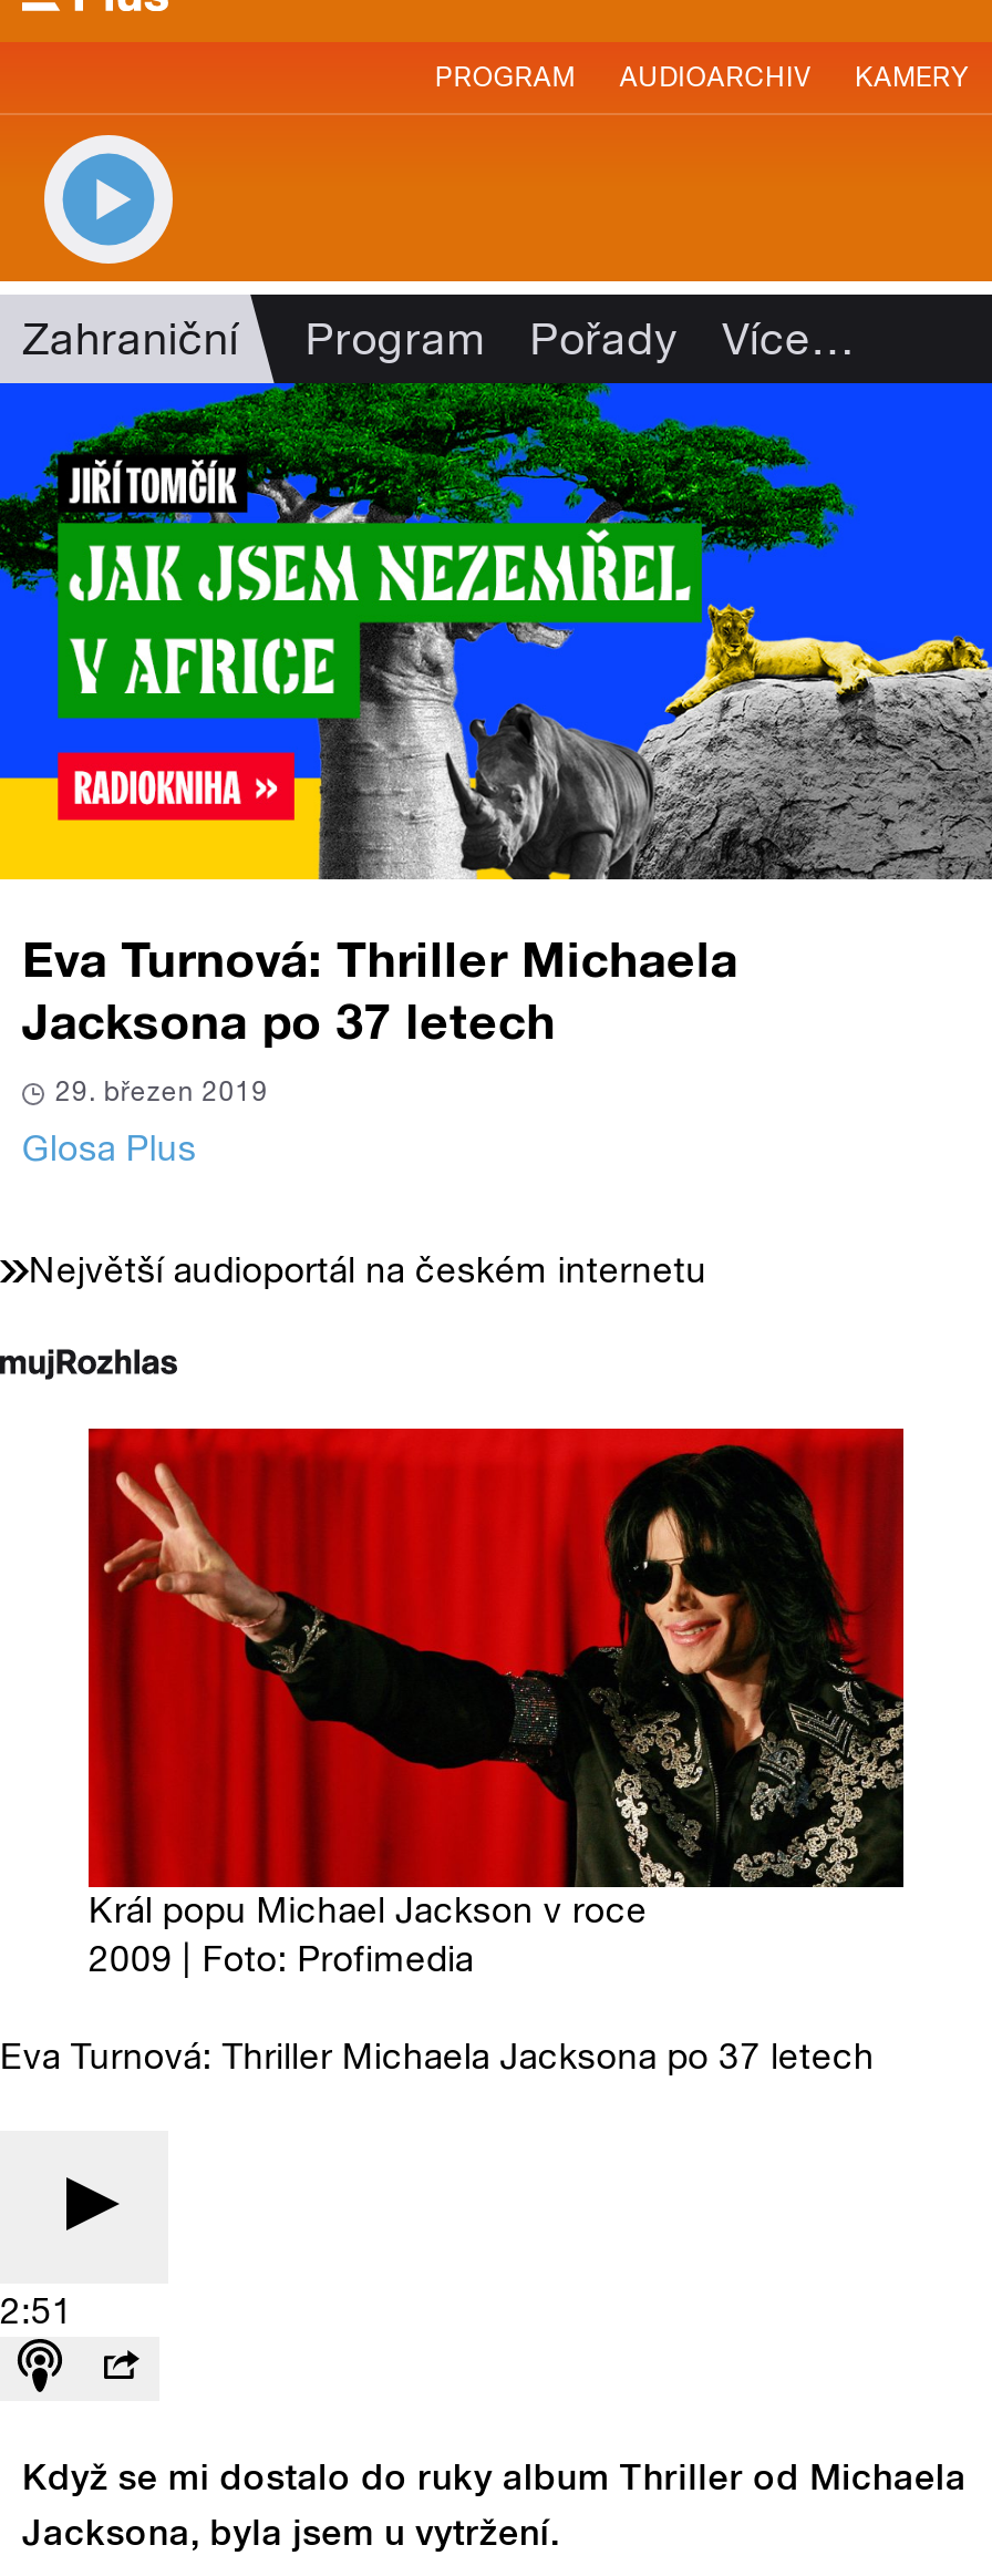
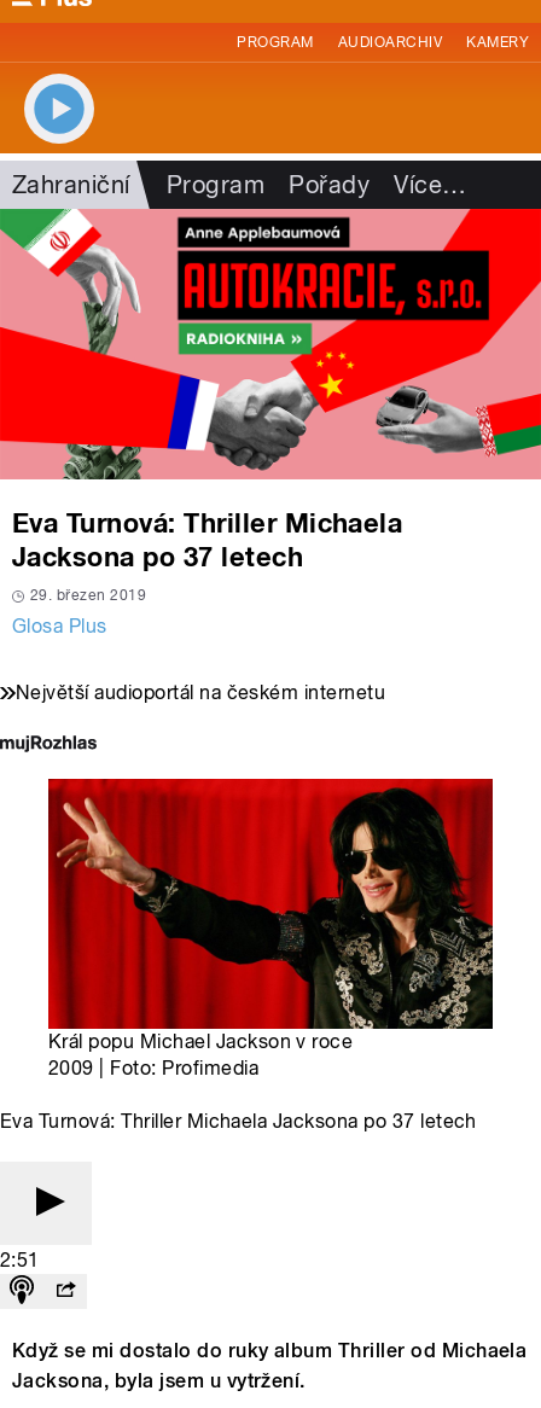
[7,381,985,882] [image] -> [4,208,537,481] [image]

